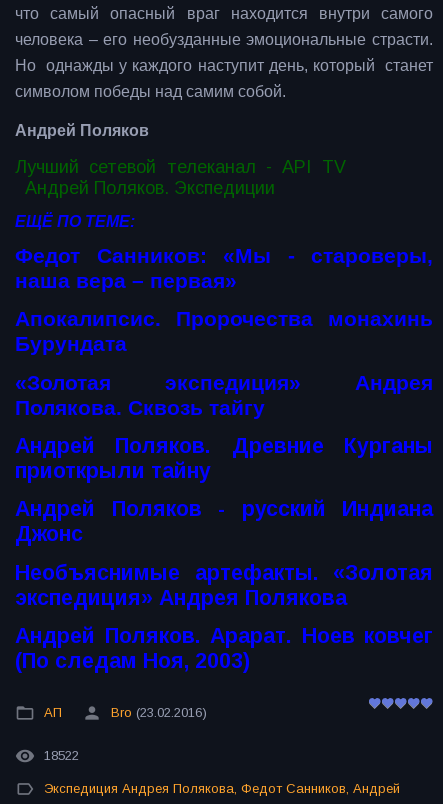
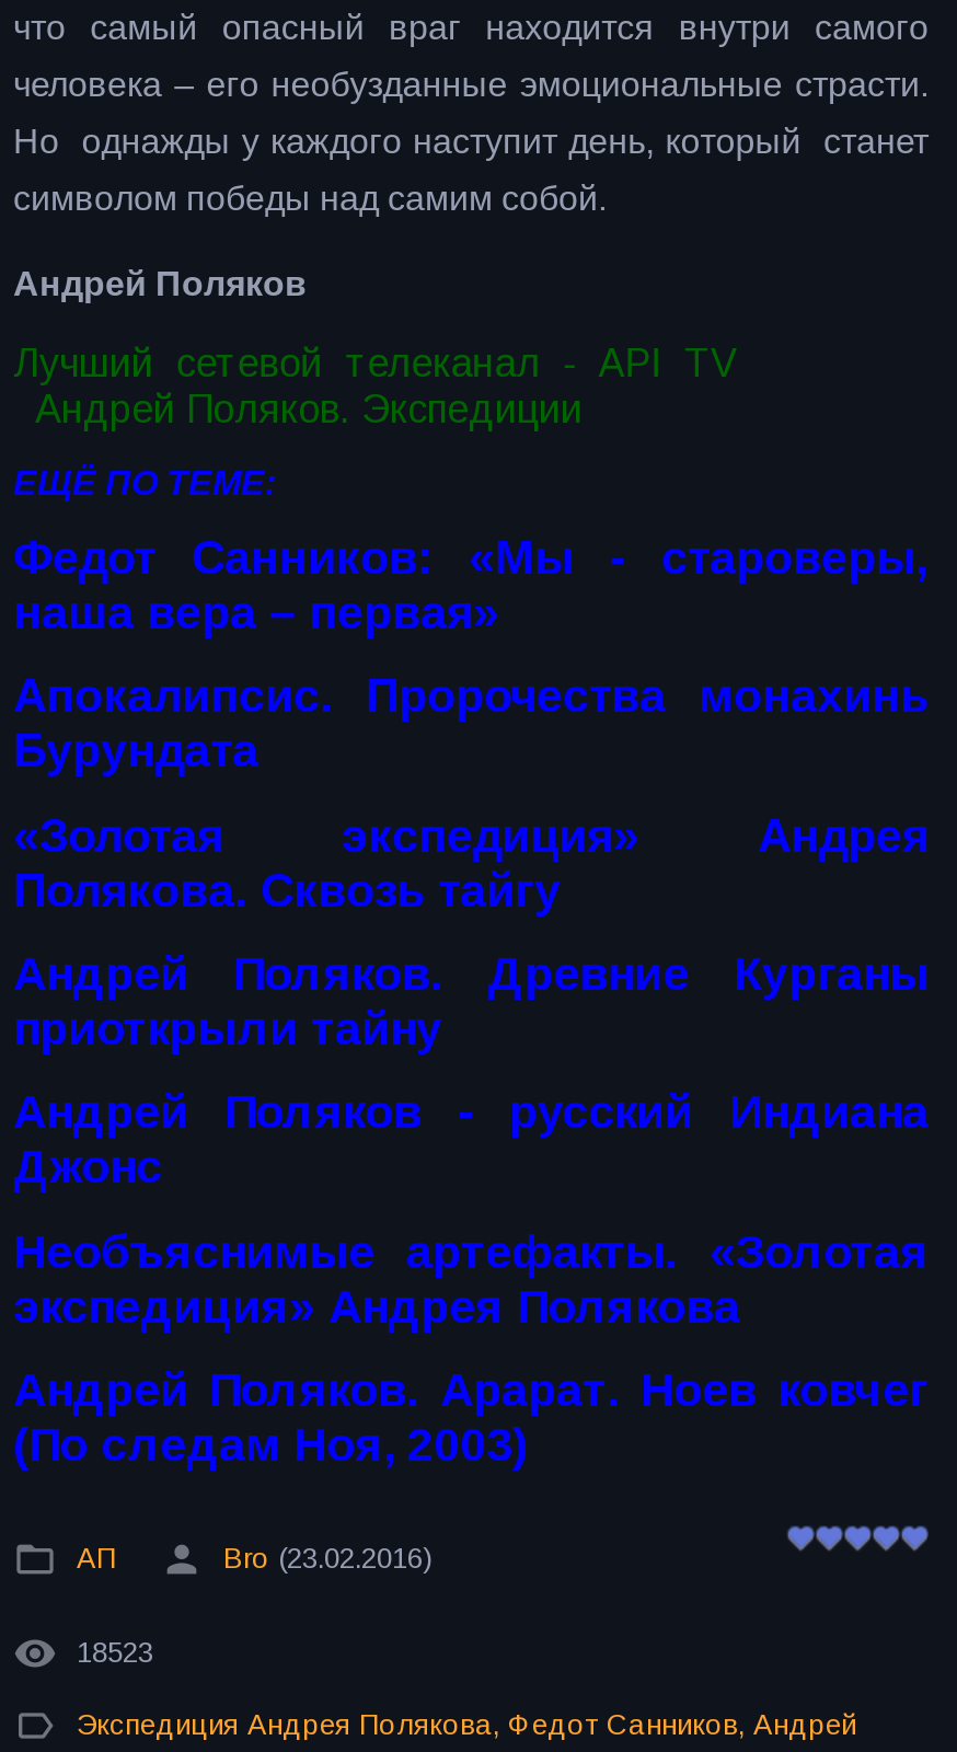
[44,748,79,763] 18522 -> [77,1636,153,1669] 18523

